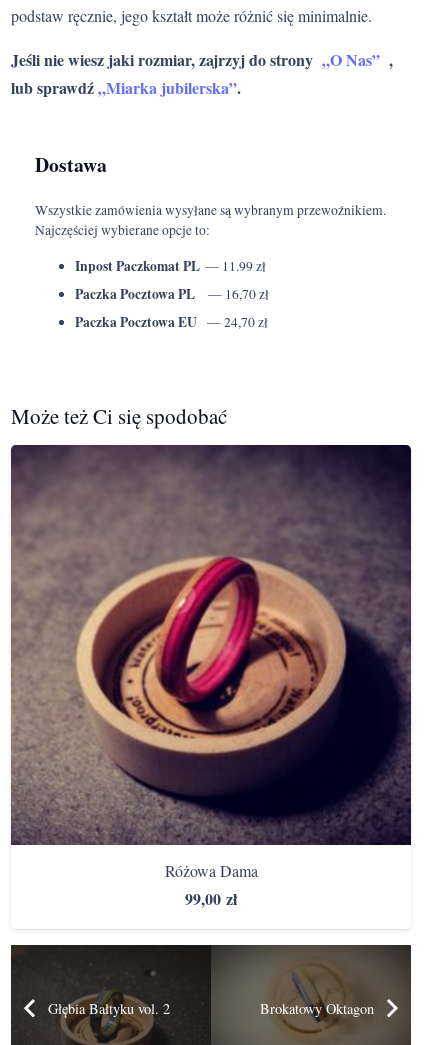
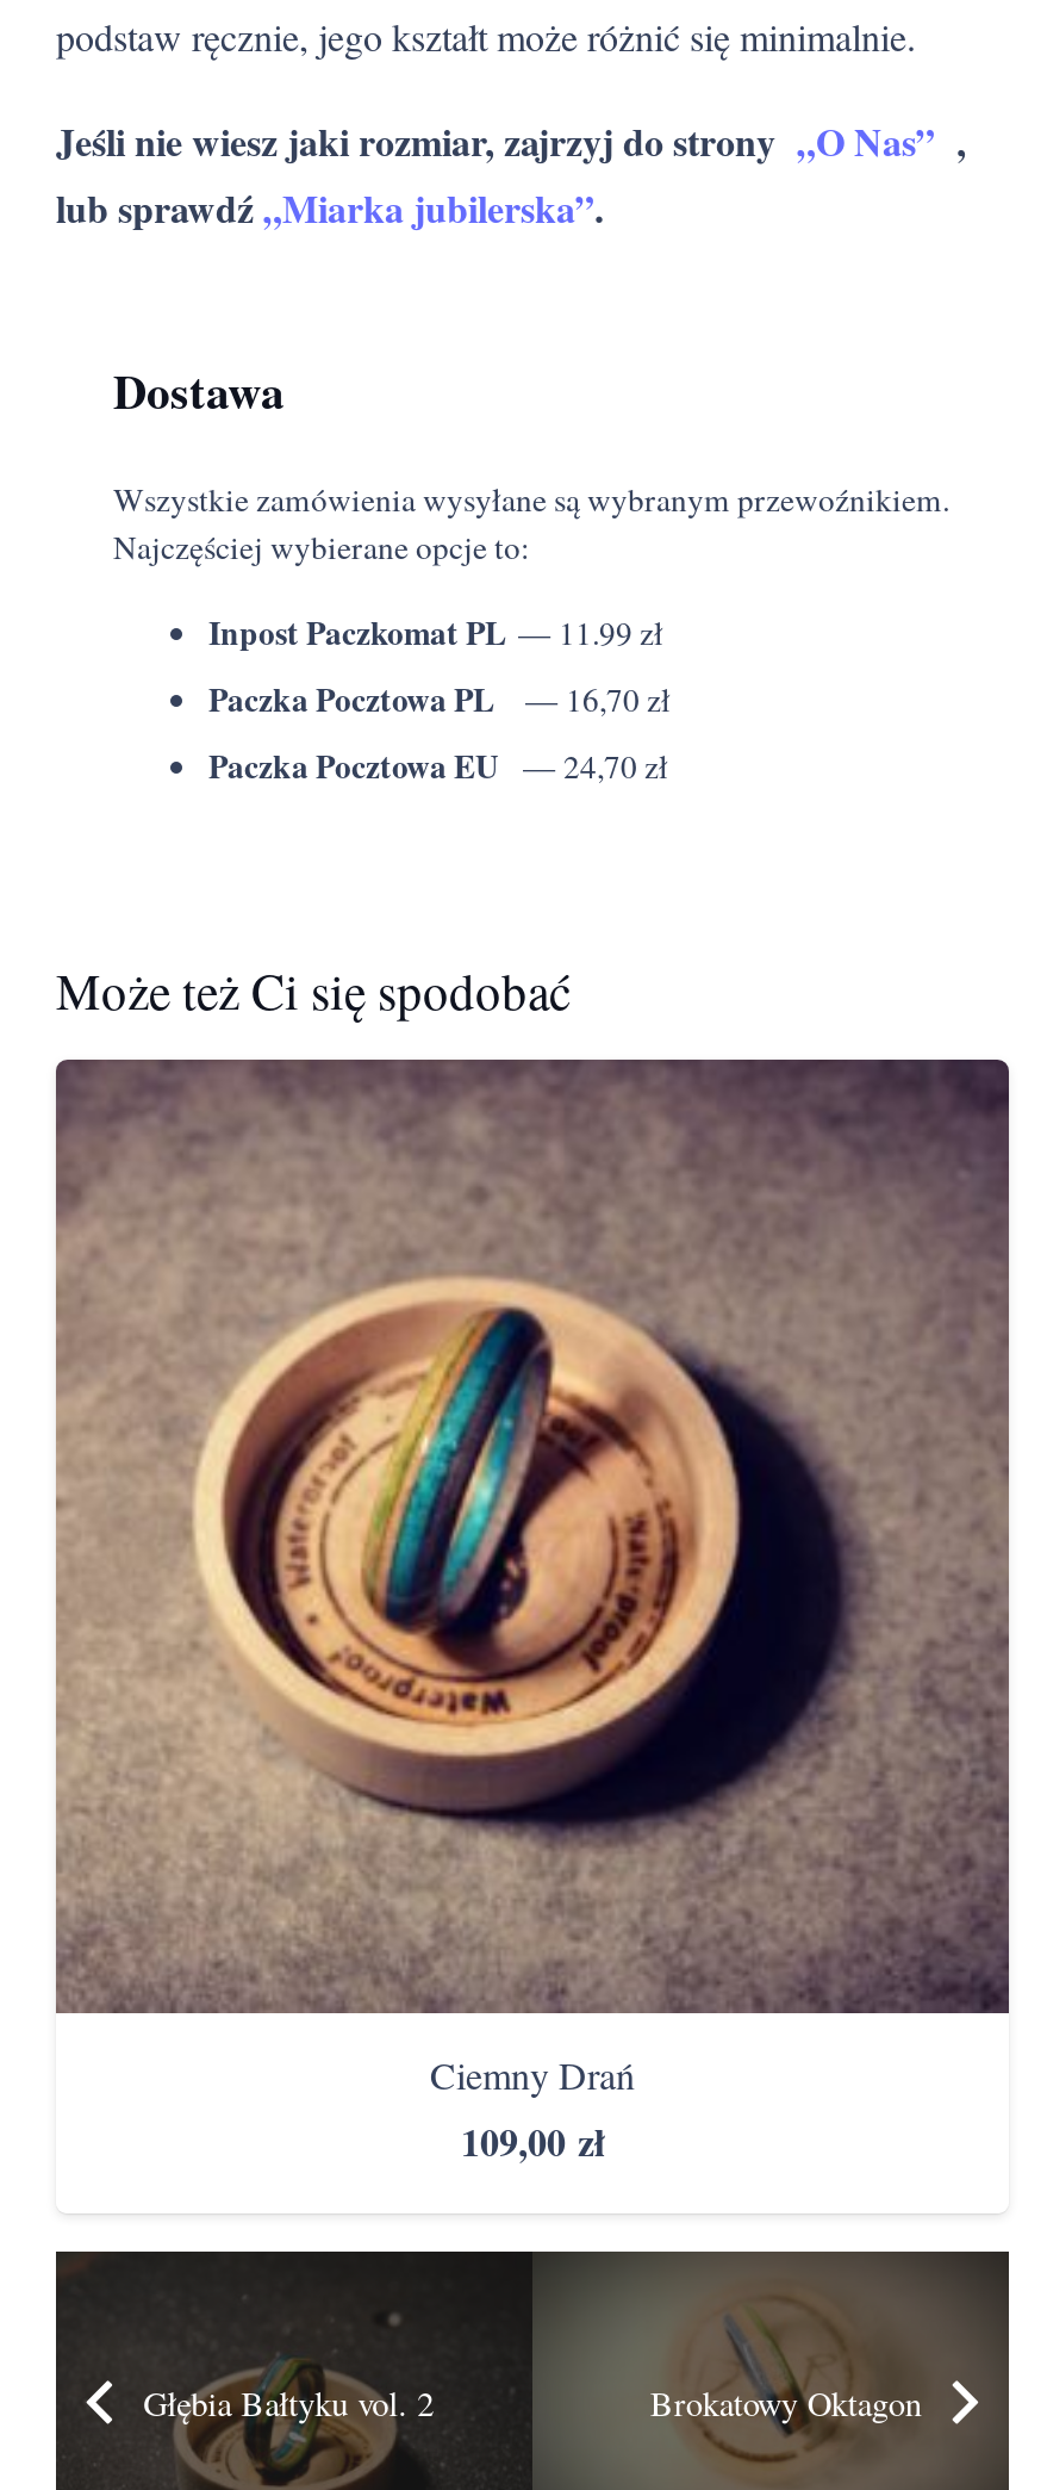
[11,446,411,910] [image] | Różowa Dama | 99,00 zł -> [56,1060,1009,2167] [image] | Ciemny Drań | 109,00 zł

